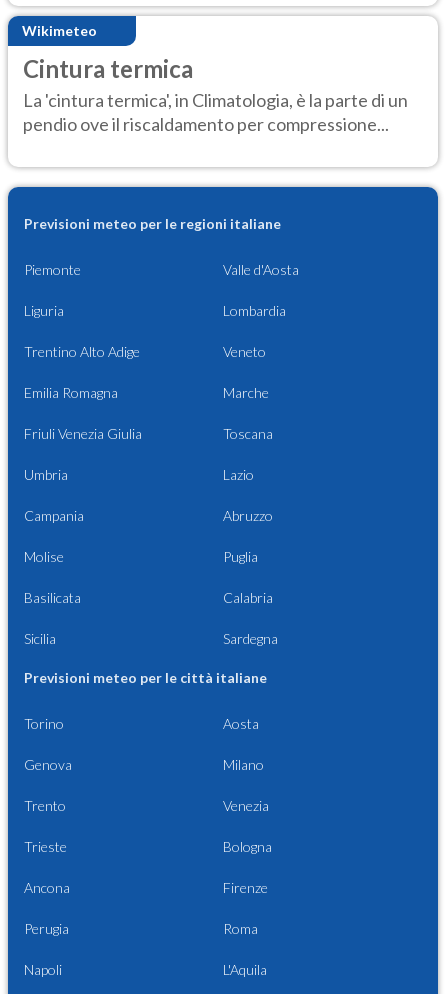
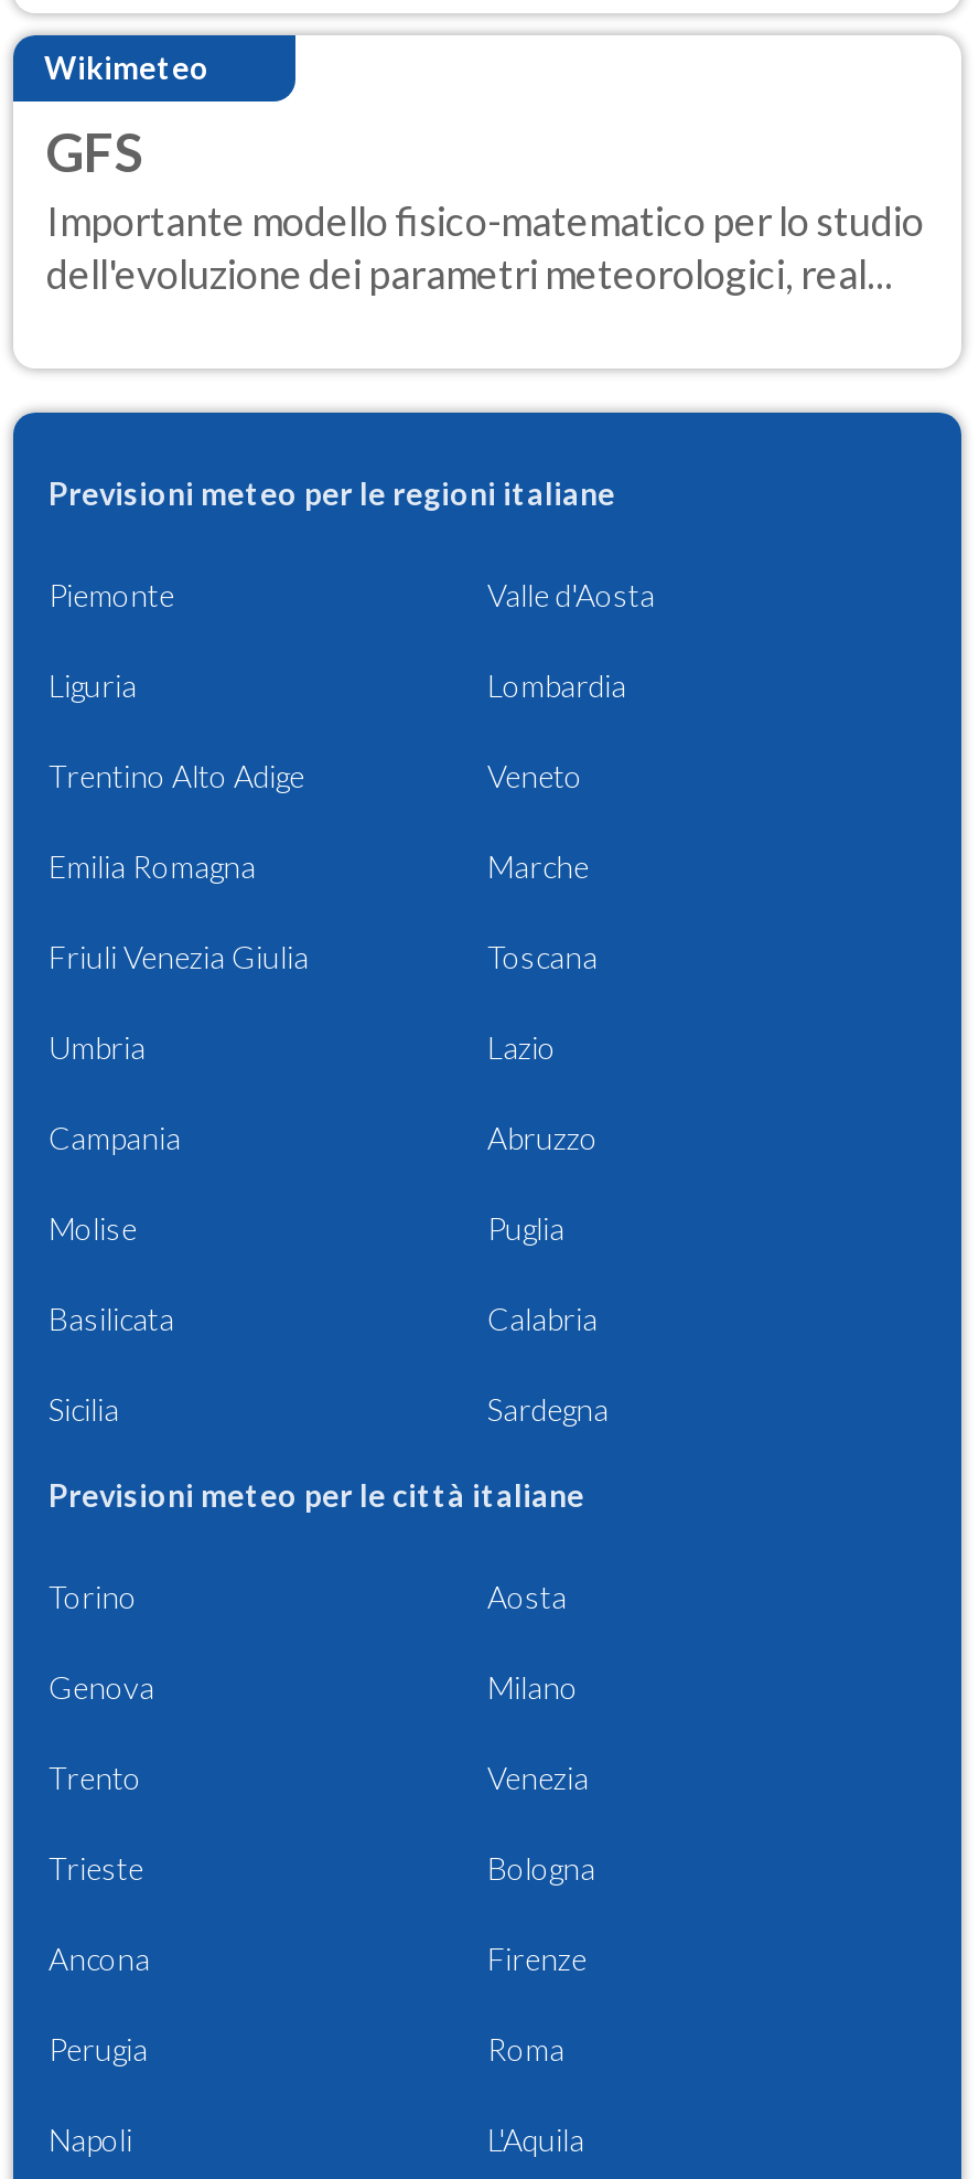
[23,54,408,135] Cintura termica | La 'cintura termica', in Climatologia, è la parte di un | pendio ove il riscaldamento per compressione... -> [46,118,924,298] GFS | Importante modello fisico-matematico per lo studio | dell'evoluzione dei parametri meteorologici, real...

